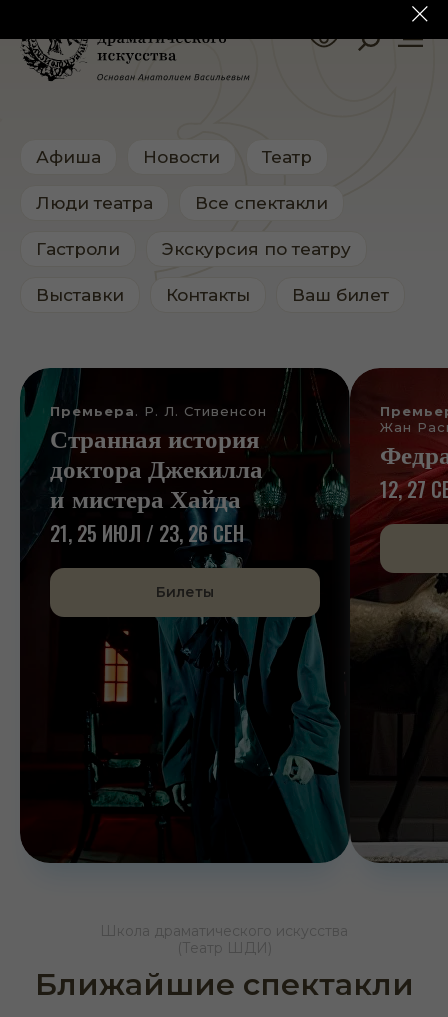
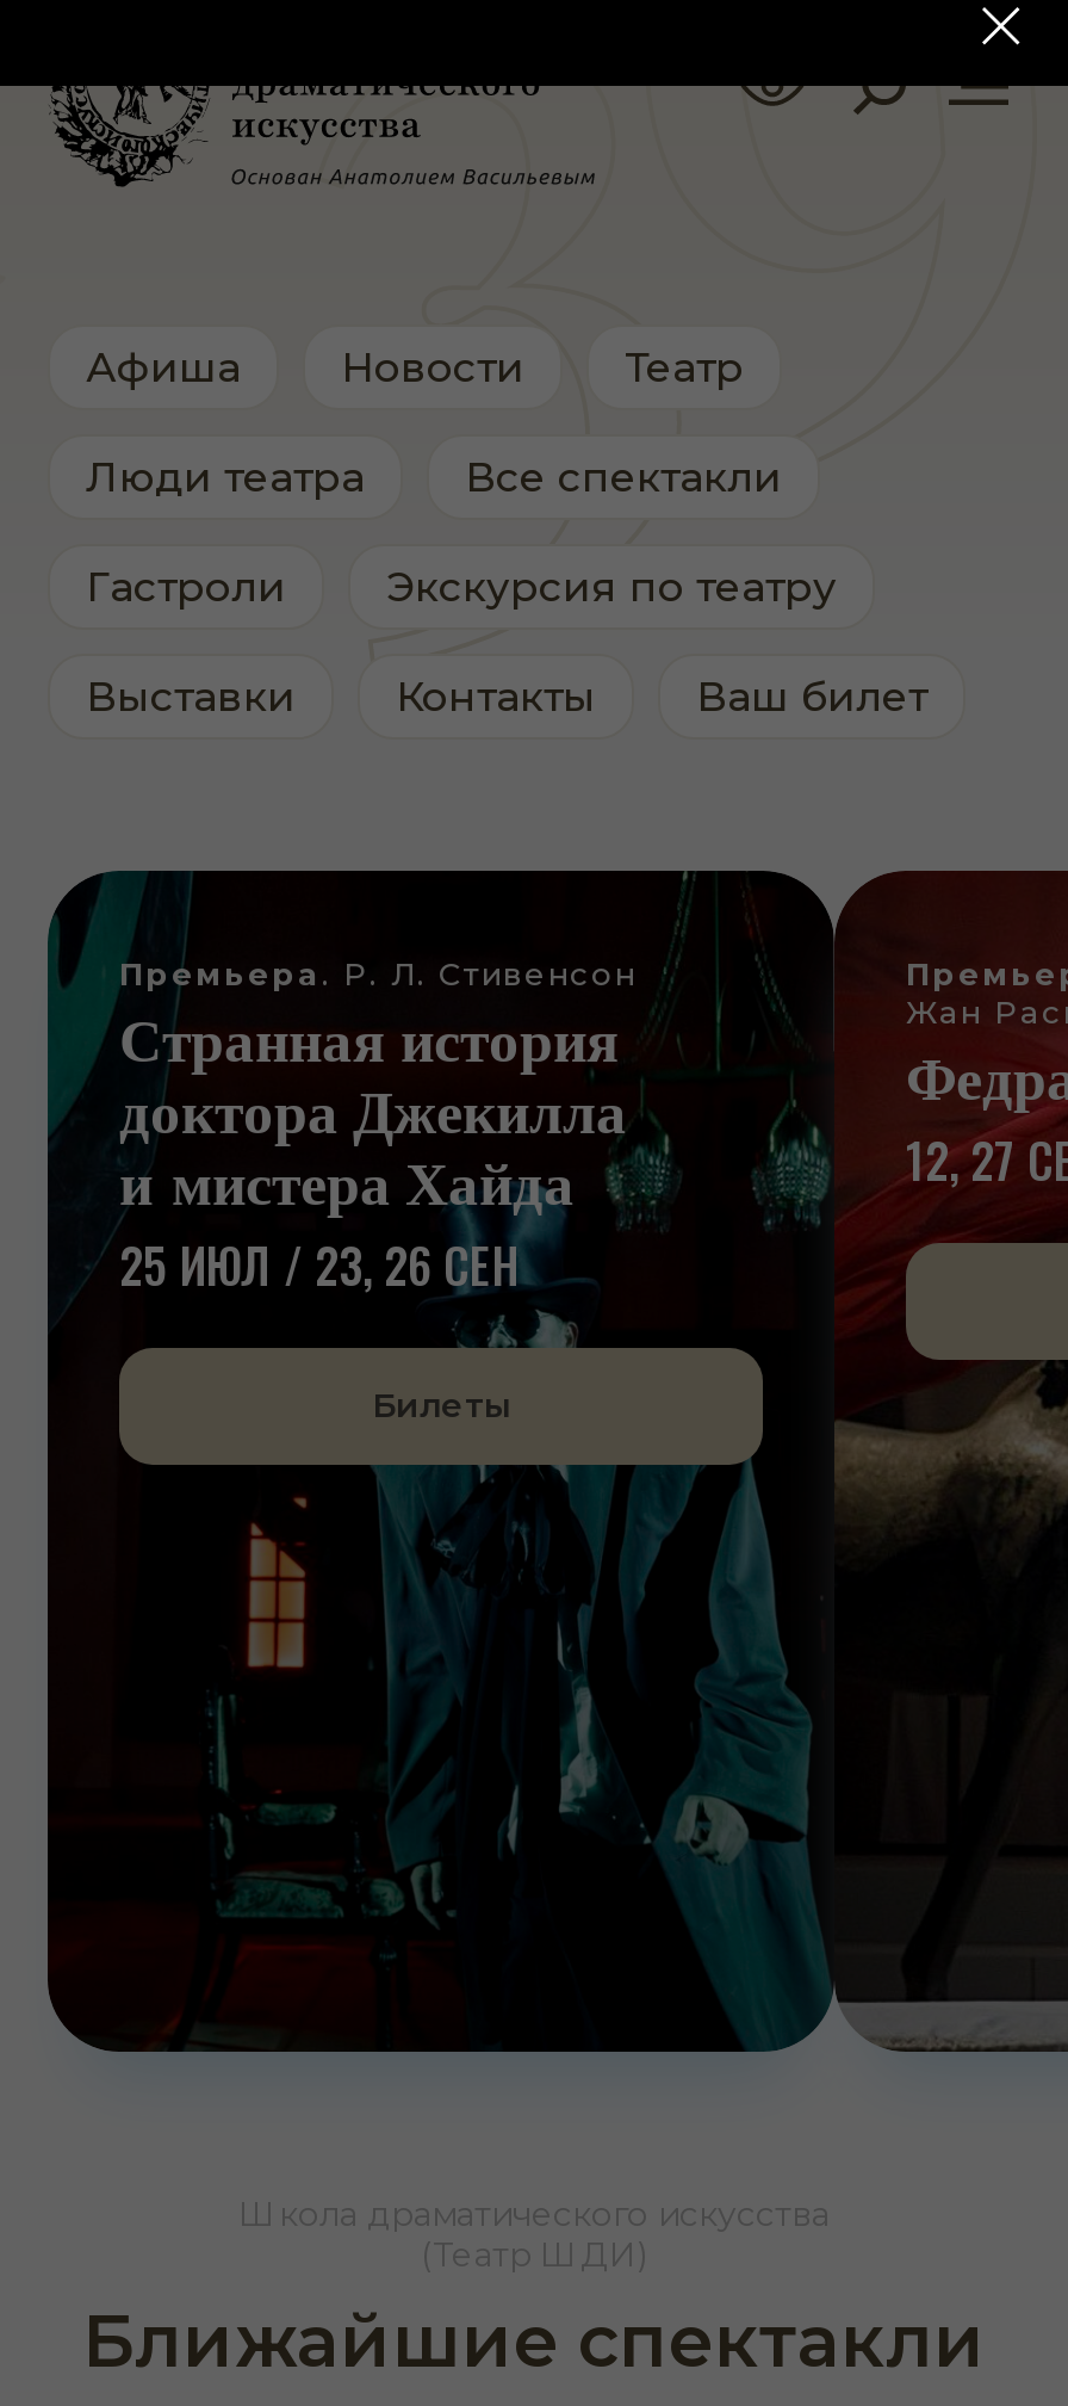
[50,518,244,548] 21, 25 ИЮЛ / 23, 26 СЕН -> [119,1229,517,1300] 25 ИЮЛ / 23, 26 СЕН

